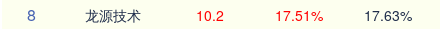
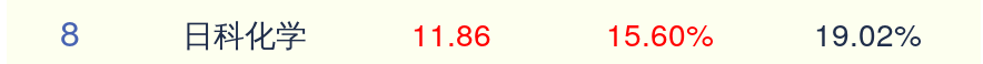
[85,5,411,25] 龙源技术 | 10.2 | 17.51% | 17.63% -> [182,11,921,55] 日科化学 | 11.86 | 15.60% | 19.02%

